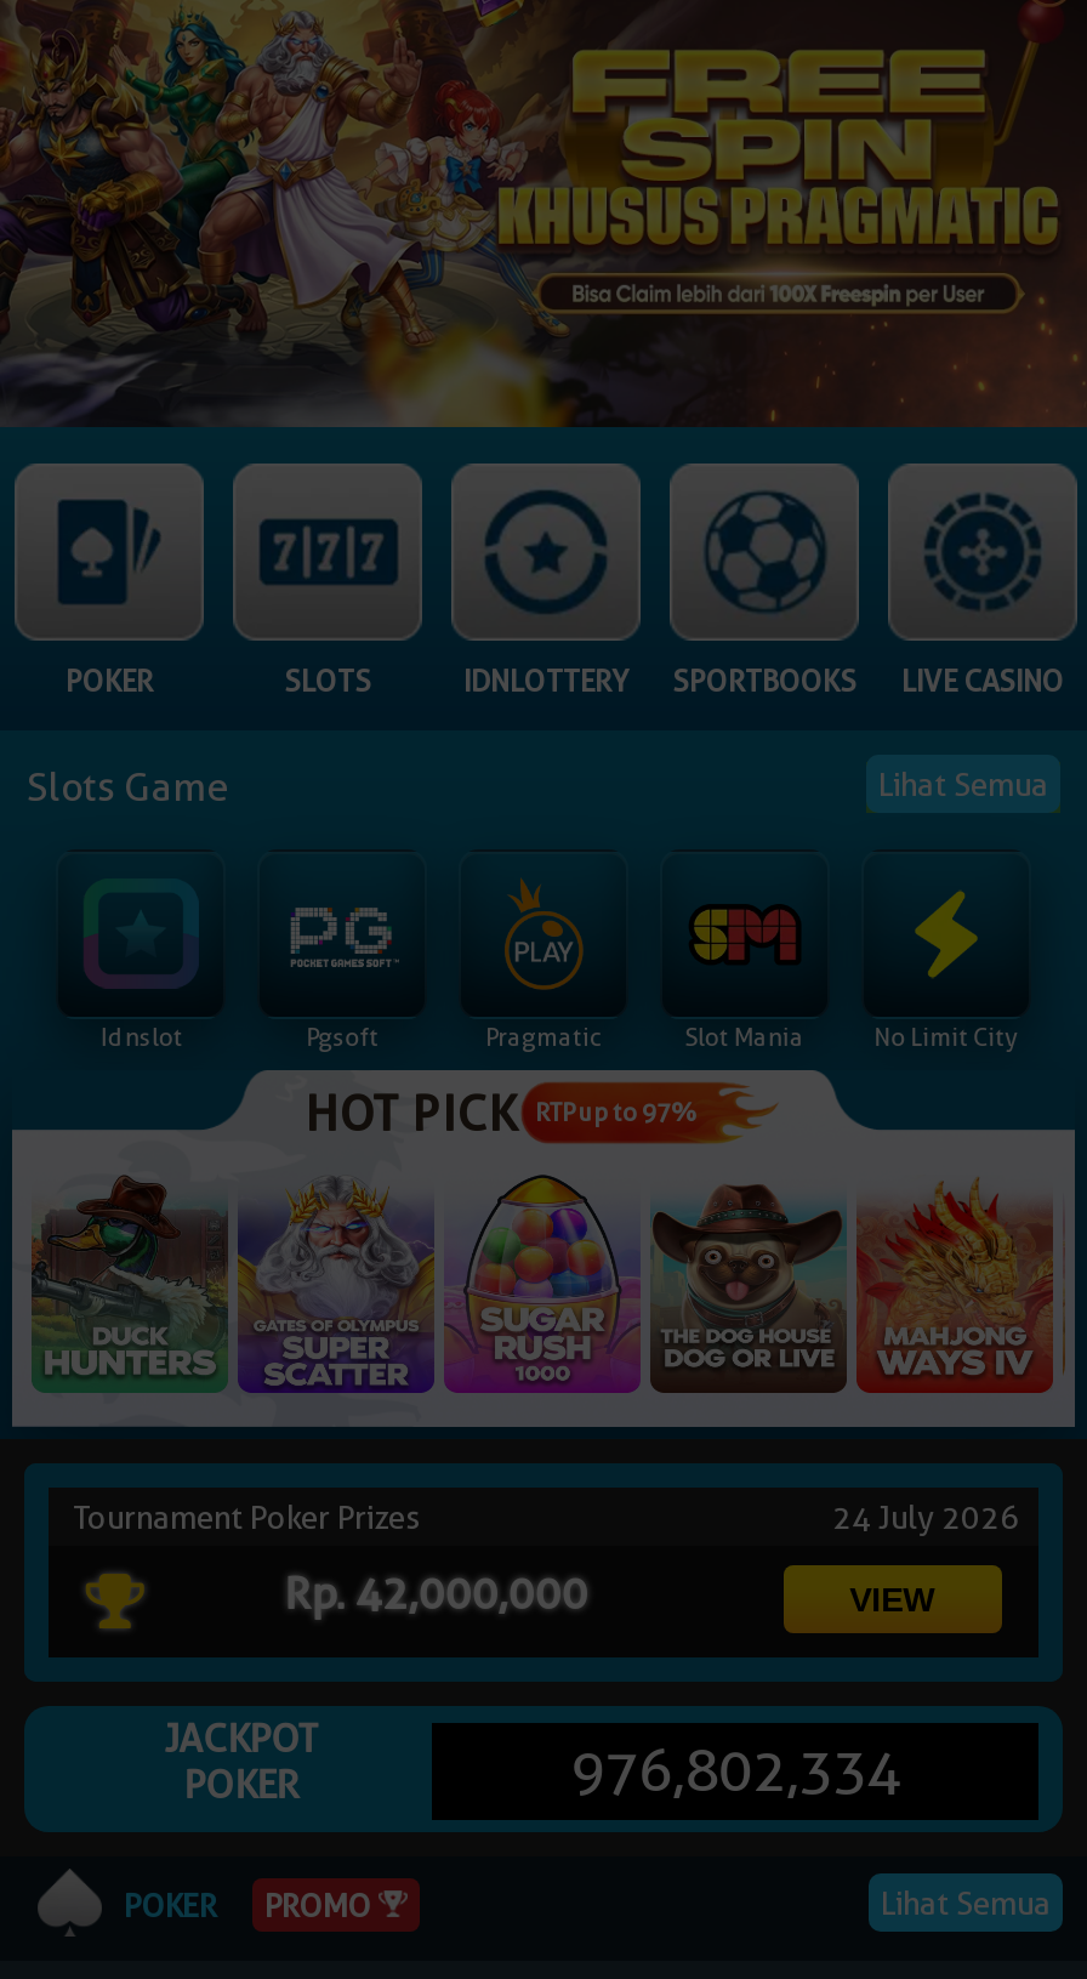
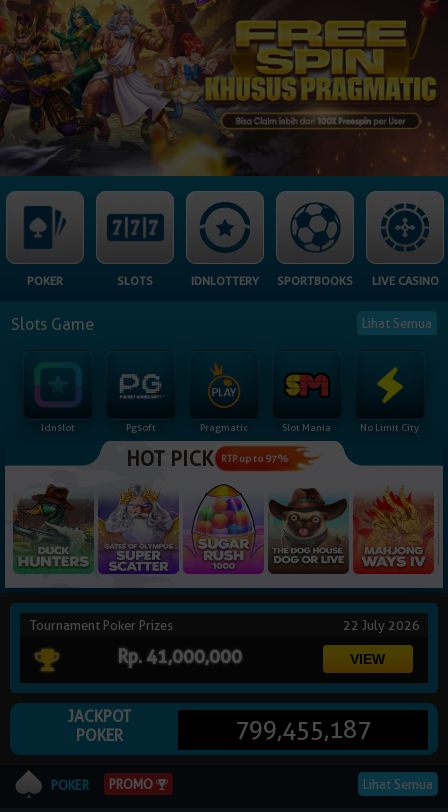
[832,1498,1026,1537] 24 July 2026 -> [343,617,423,633] 22 July 2026
[284,1569,588,1620] Rp. 42,000,000 -> [117,646,242,667] Rp. 41,000,000
[571,1736,901,1806] 976,802,334 -> [235,715,371,744] 799,455,187

